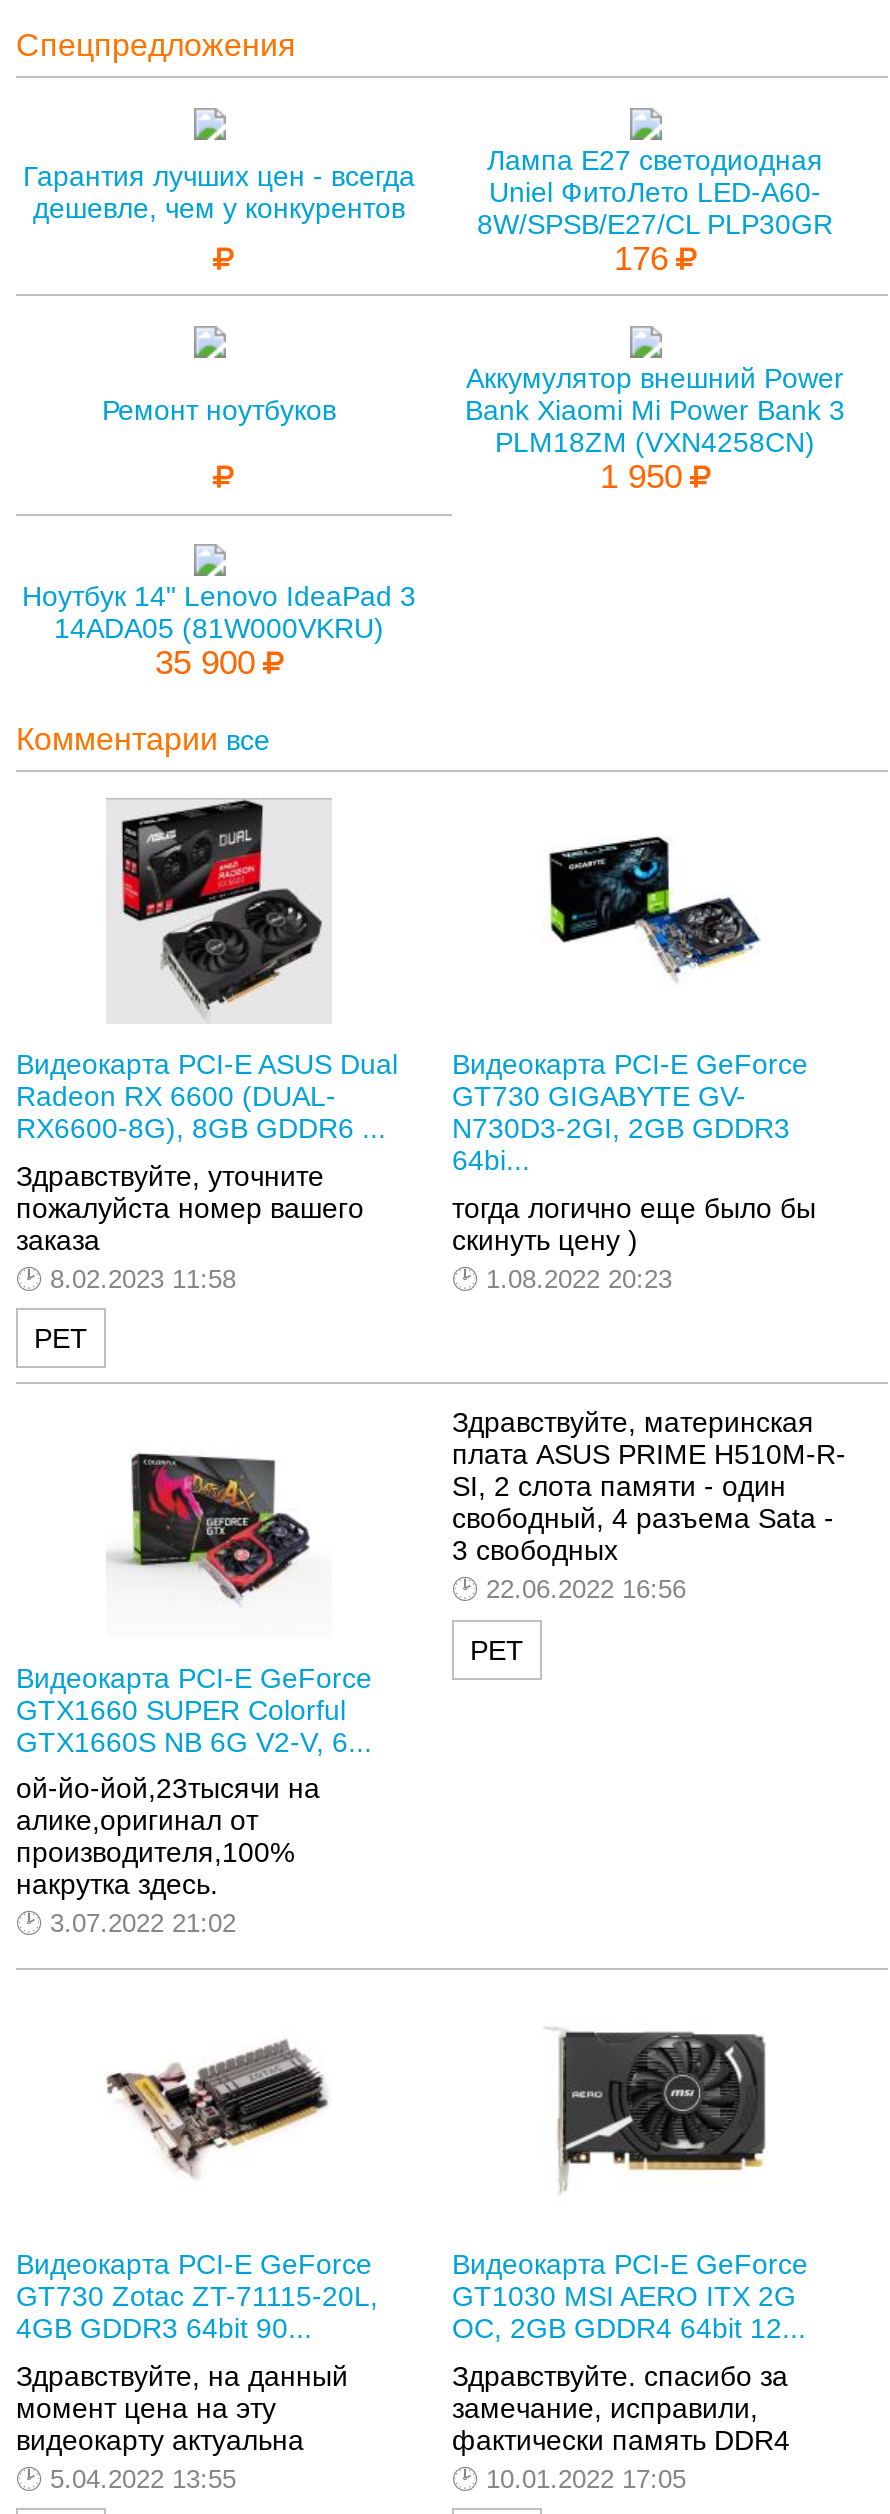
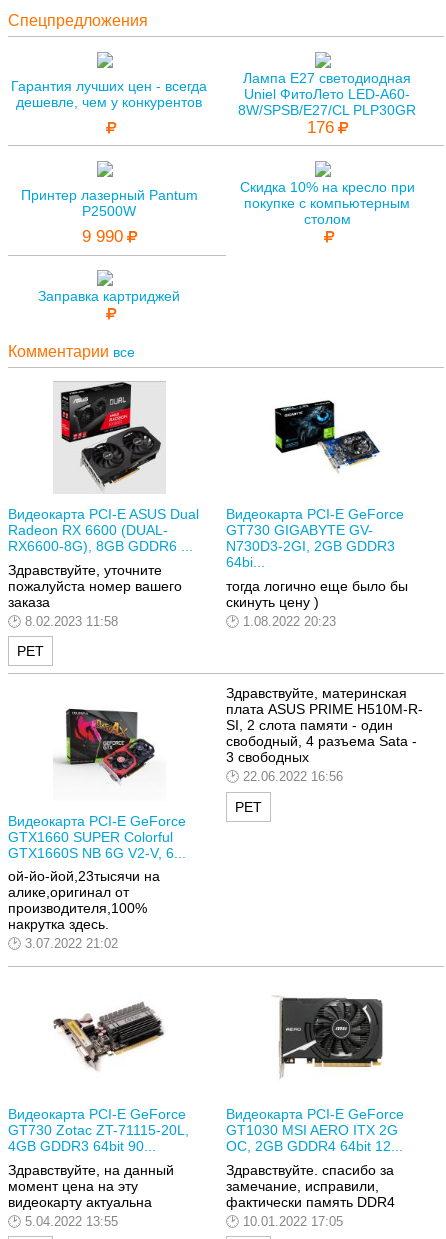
[465,362,845,496] Аккумулятор внешний Power | Bank Xiaomi Mi Power Bank 3 | PLM18ZM (VXN4258CN) | 1 950 -> [240,179,415,227] Скидка 10% на кресло при | покупке с компьютерным | столом
[102,394,336,426] Ремонт ноутбуков -> [21,187,198,246] Принтер лазерный Pantum | P2500W | 9 990
[22,580,416,682] Ноутбук 14" Lenovo IdeaPad 3 | 14ADA05 (81W000VKRU) | 35 900 -> [38,288,180,304] Заправка картриджей

